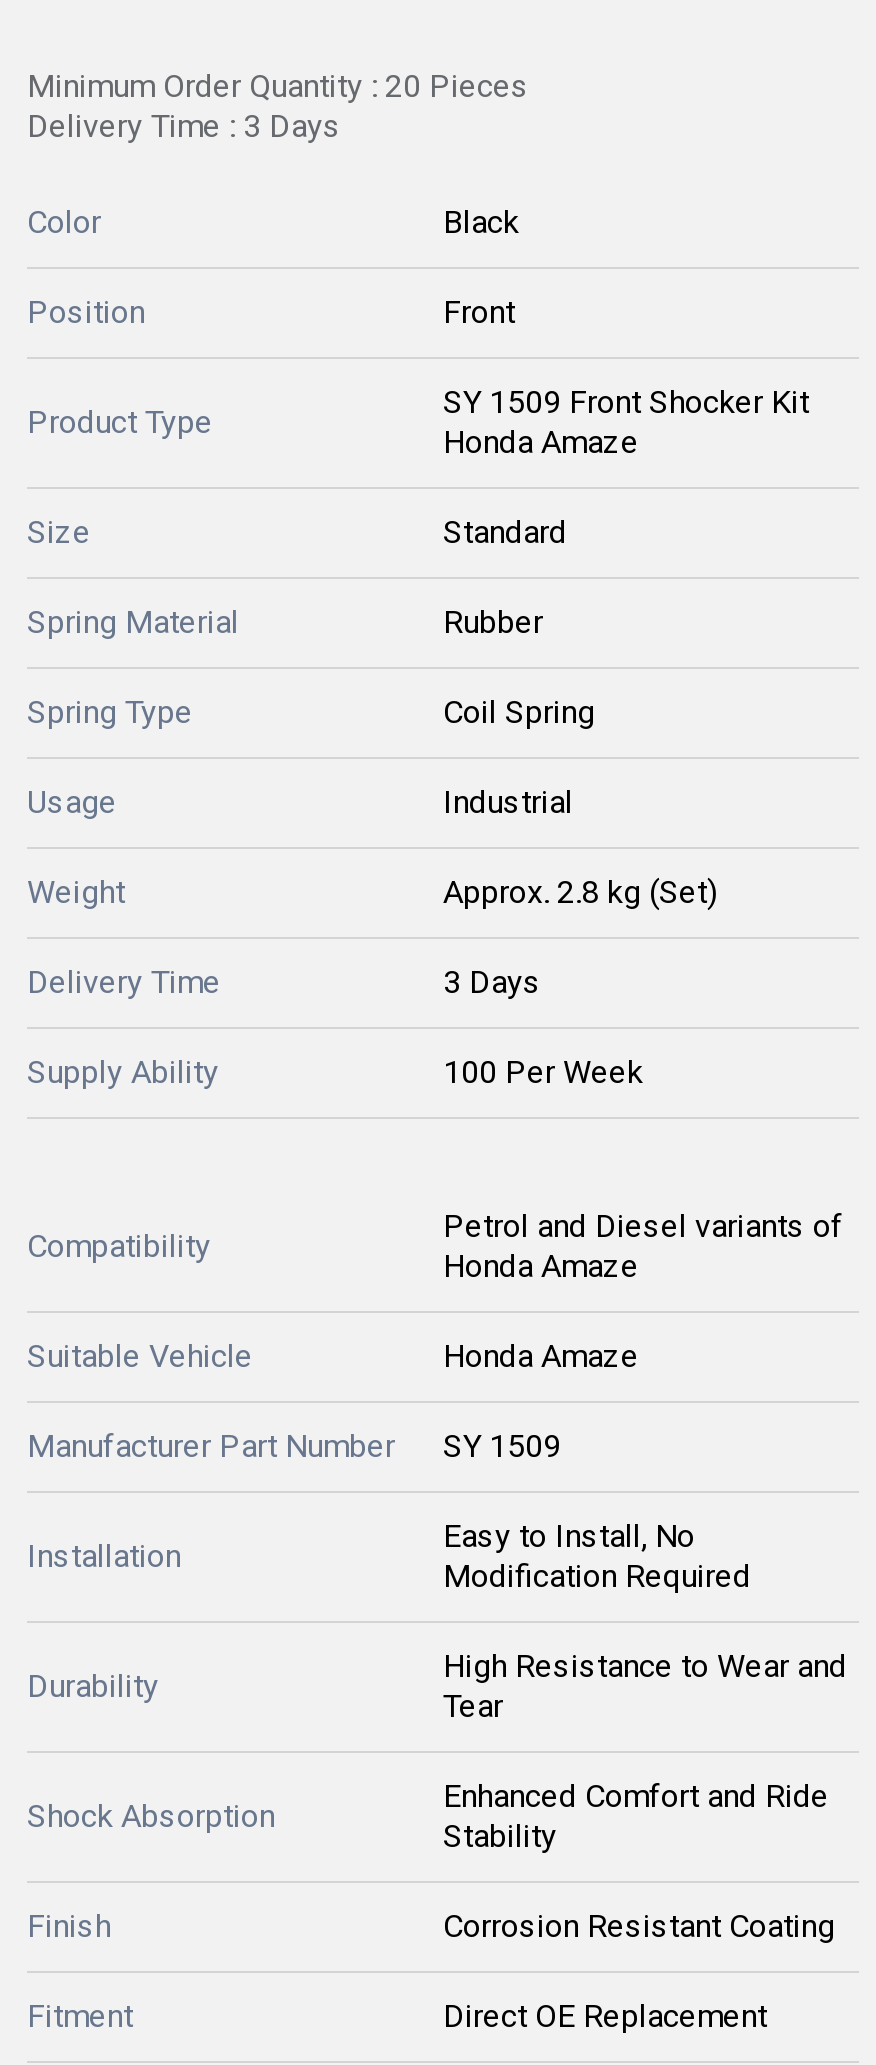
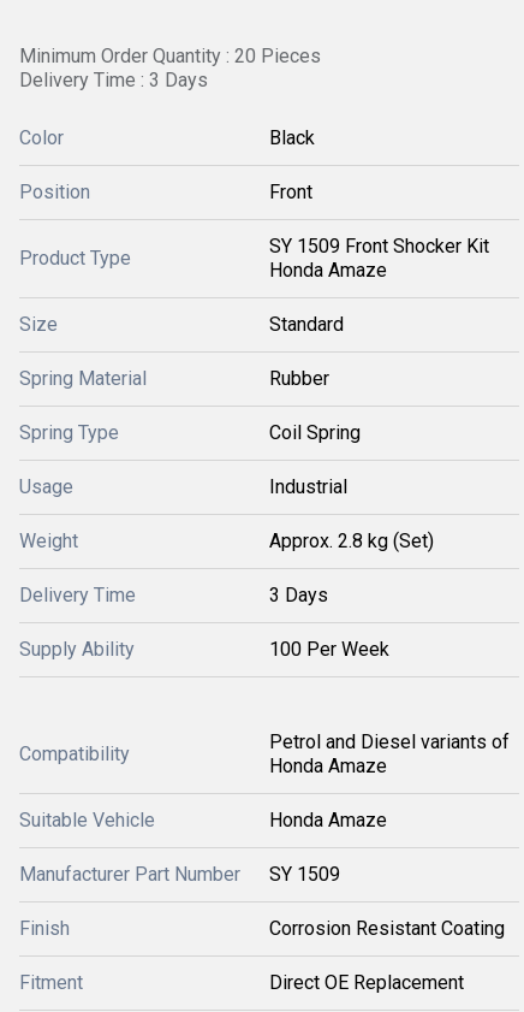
[27,1517,751,1705] Easy to Install, No | Modification Required | Durability -> none
[27,1537,181,1575] Installation -> none
[27,1647,847,1835] High Resistance to Wear and | Tear | Shock Absorption -> none
[443,1777,829,1855] Enhanced Comfort and Ride | Stability -> none

